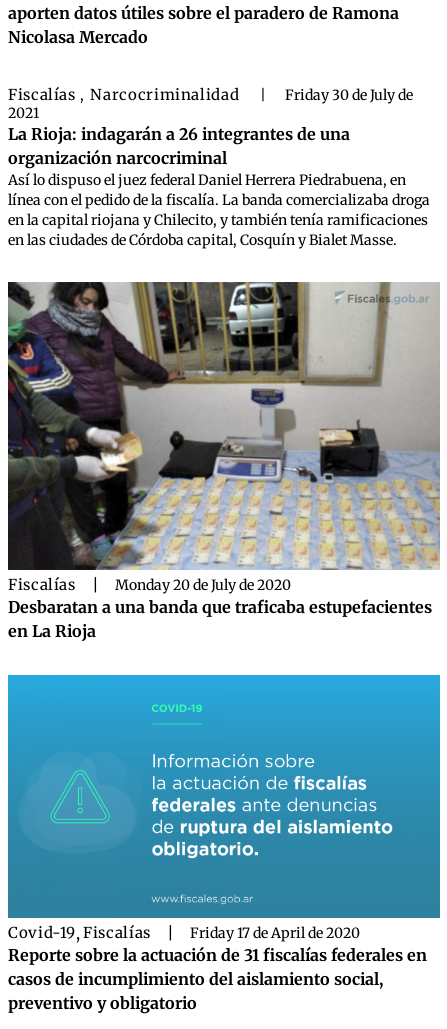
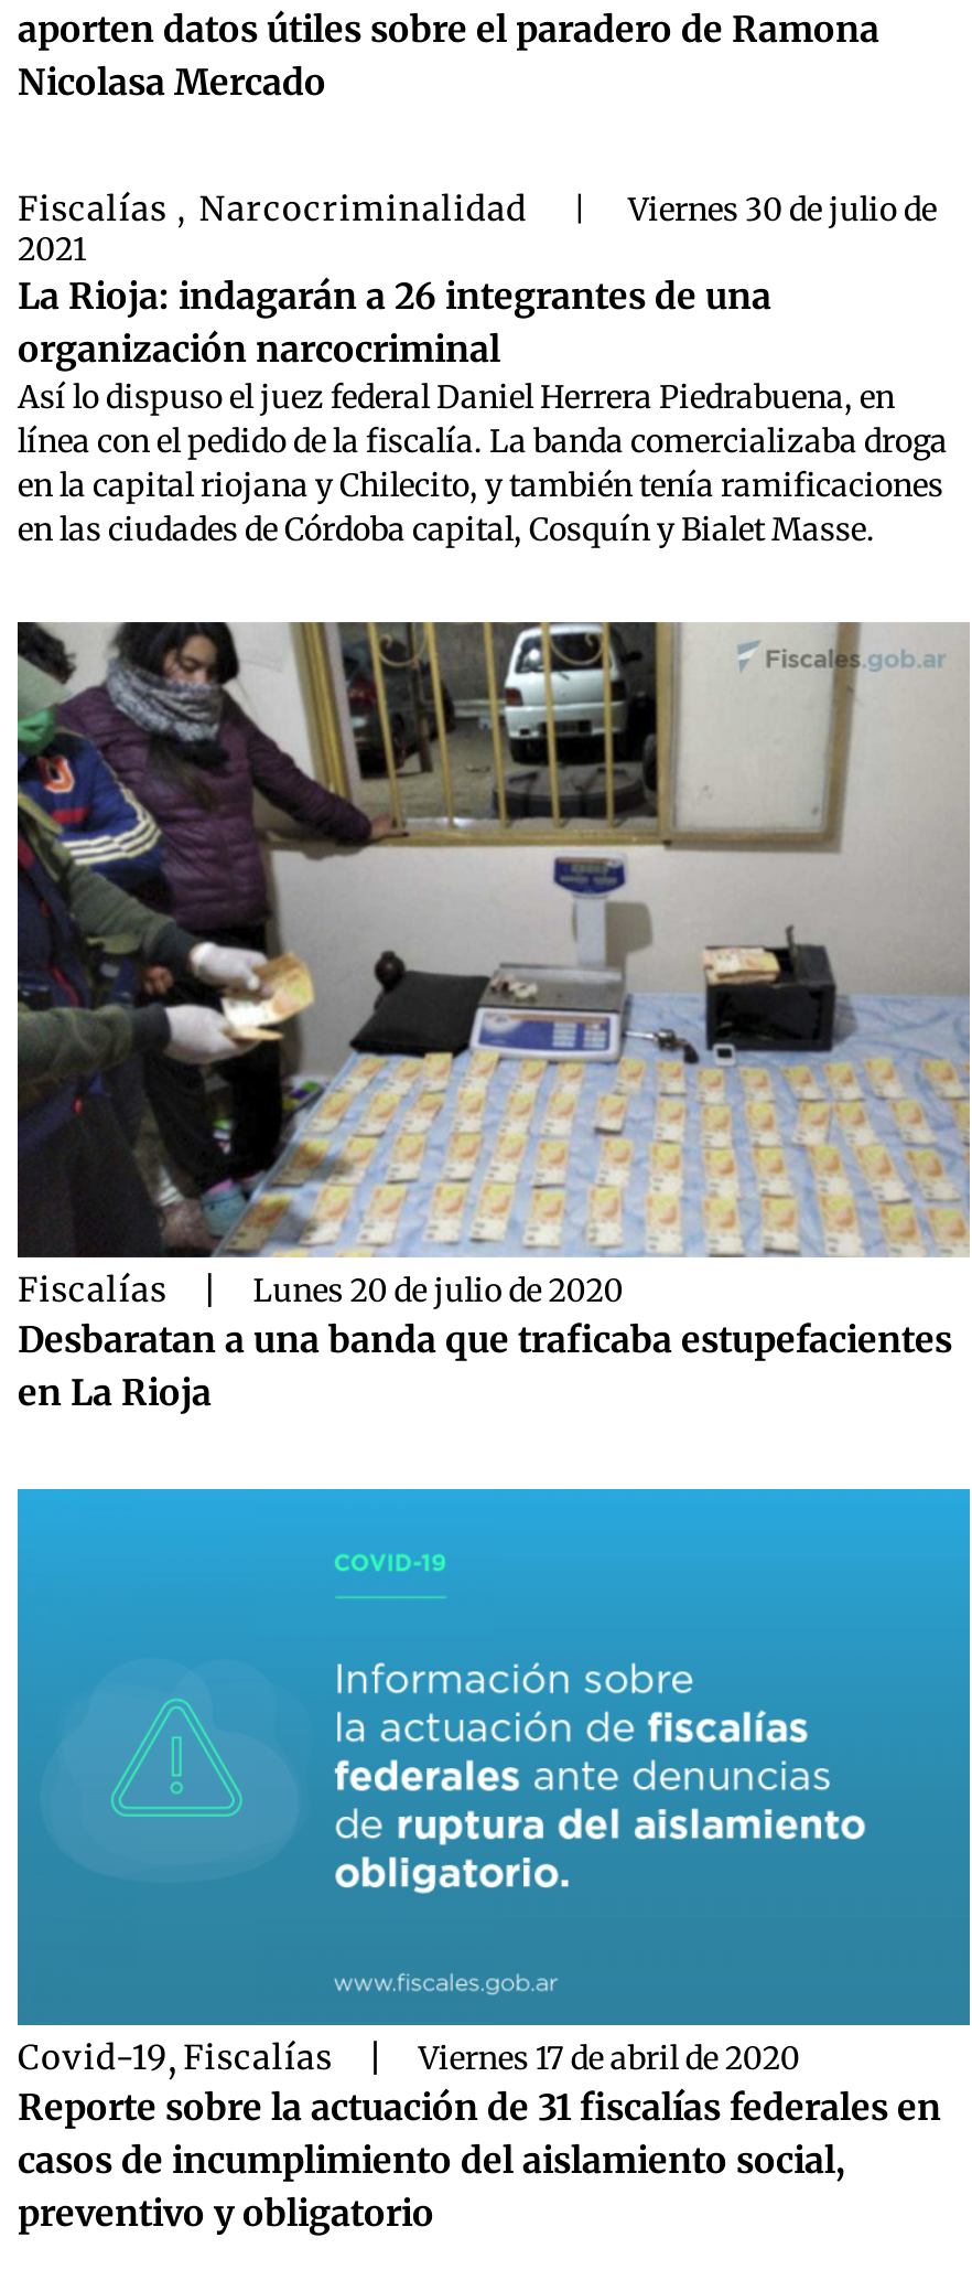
[285,86,413,104] Friday 30 de July de -> [628,190,937,229] Viernes 30 de julio de
[115,576,291,594] Monday 20 de July de 2020 -> [253,1270,623,1310] Lunes 20 de julio de 2020
[190,924,360,942] Friday 17 de April de 2020 -> [419,2038,800,2078] Viernes 17 de abril de 2020

